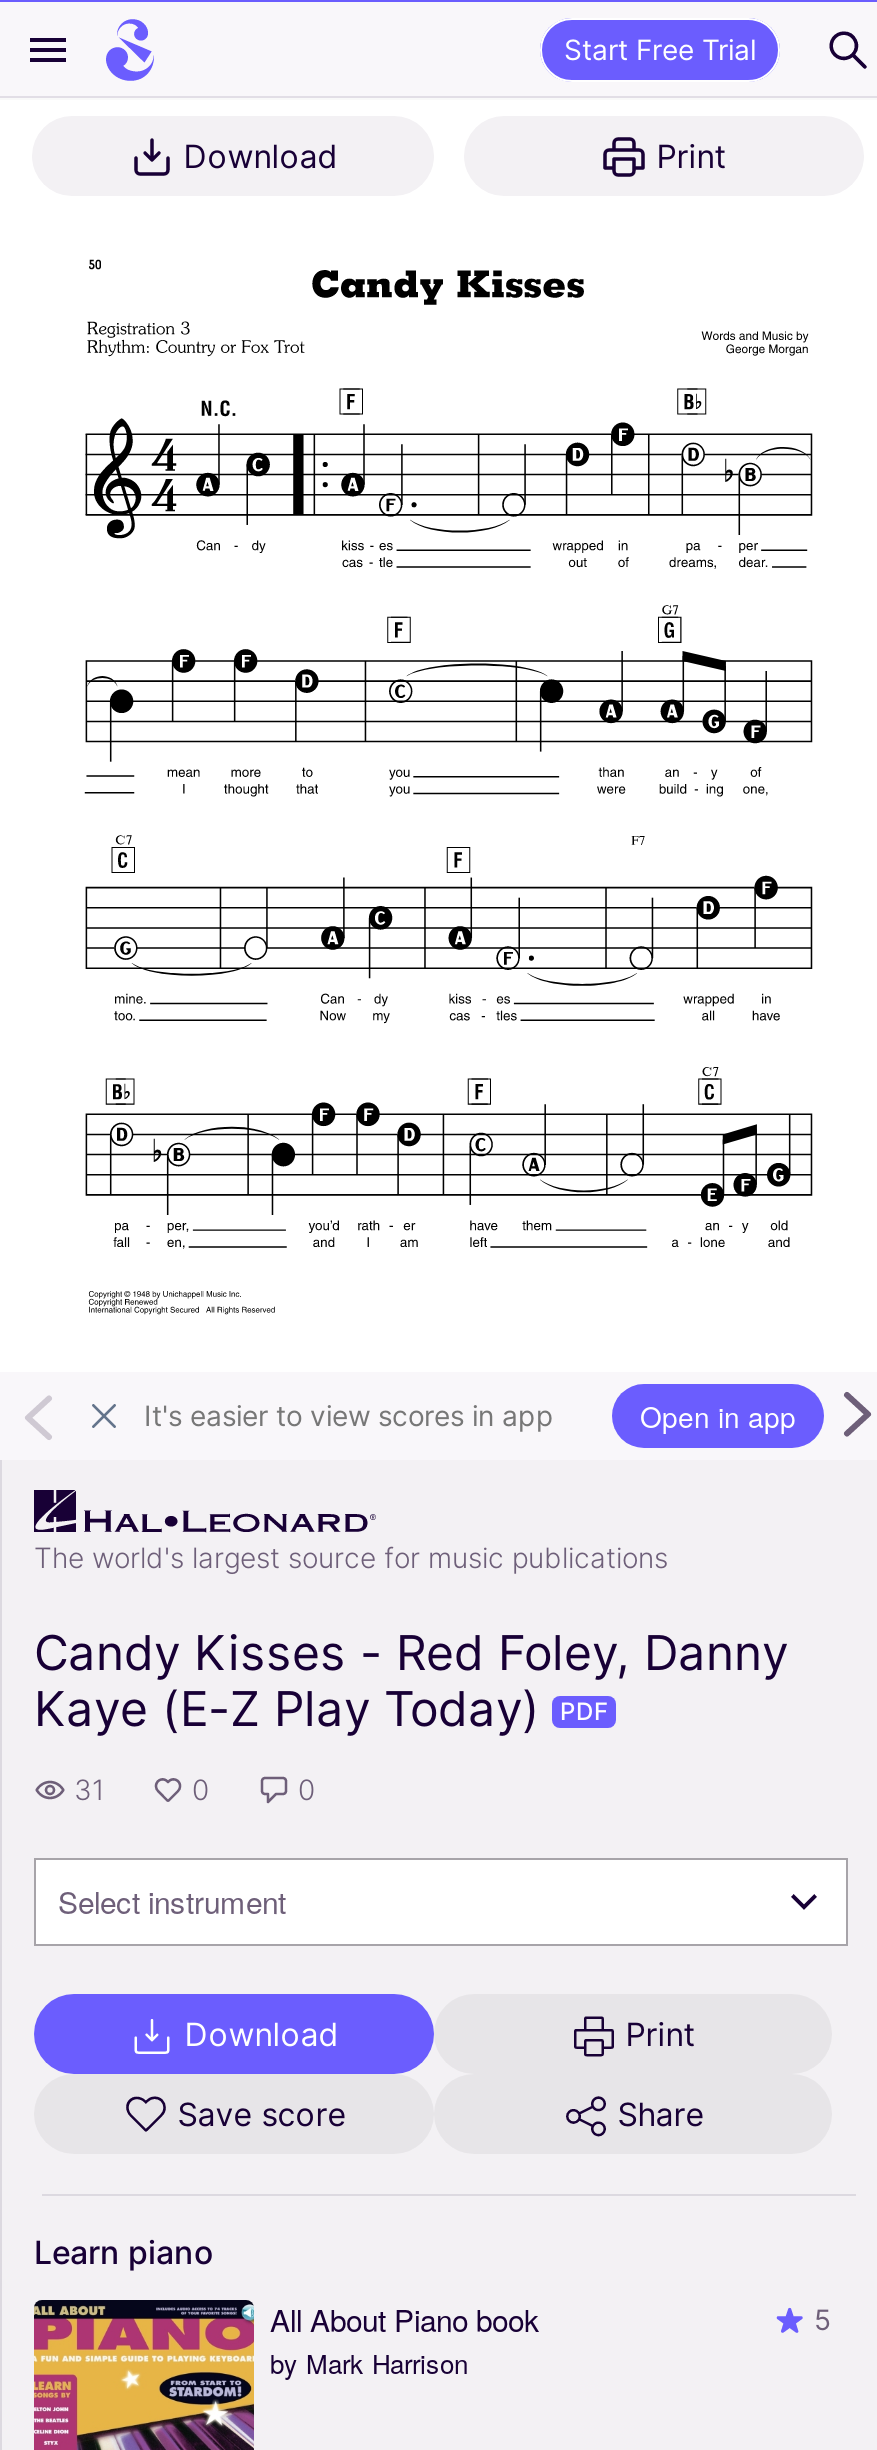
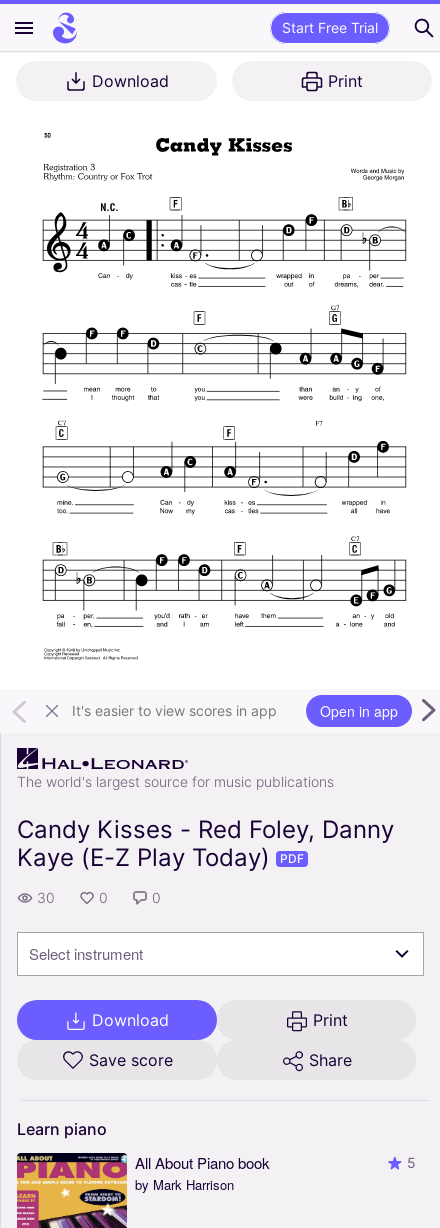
[74,1773,104,1807] 31 -> [37,889,55,906] 30

